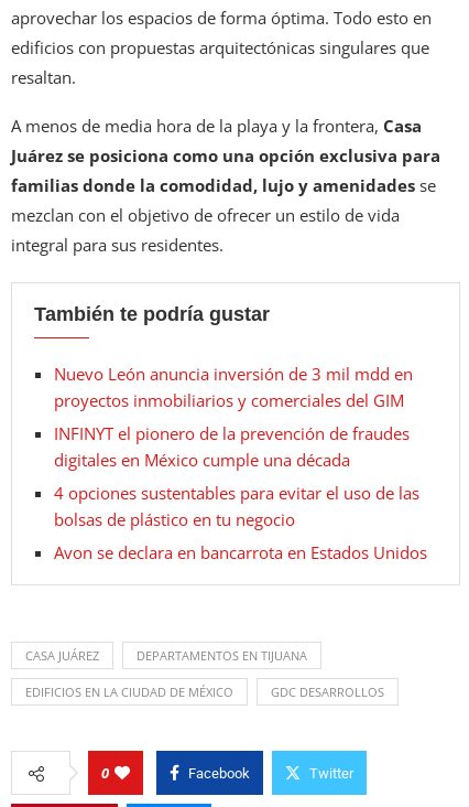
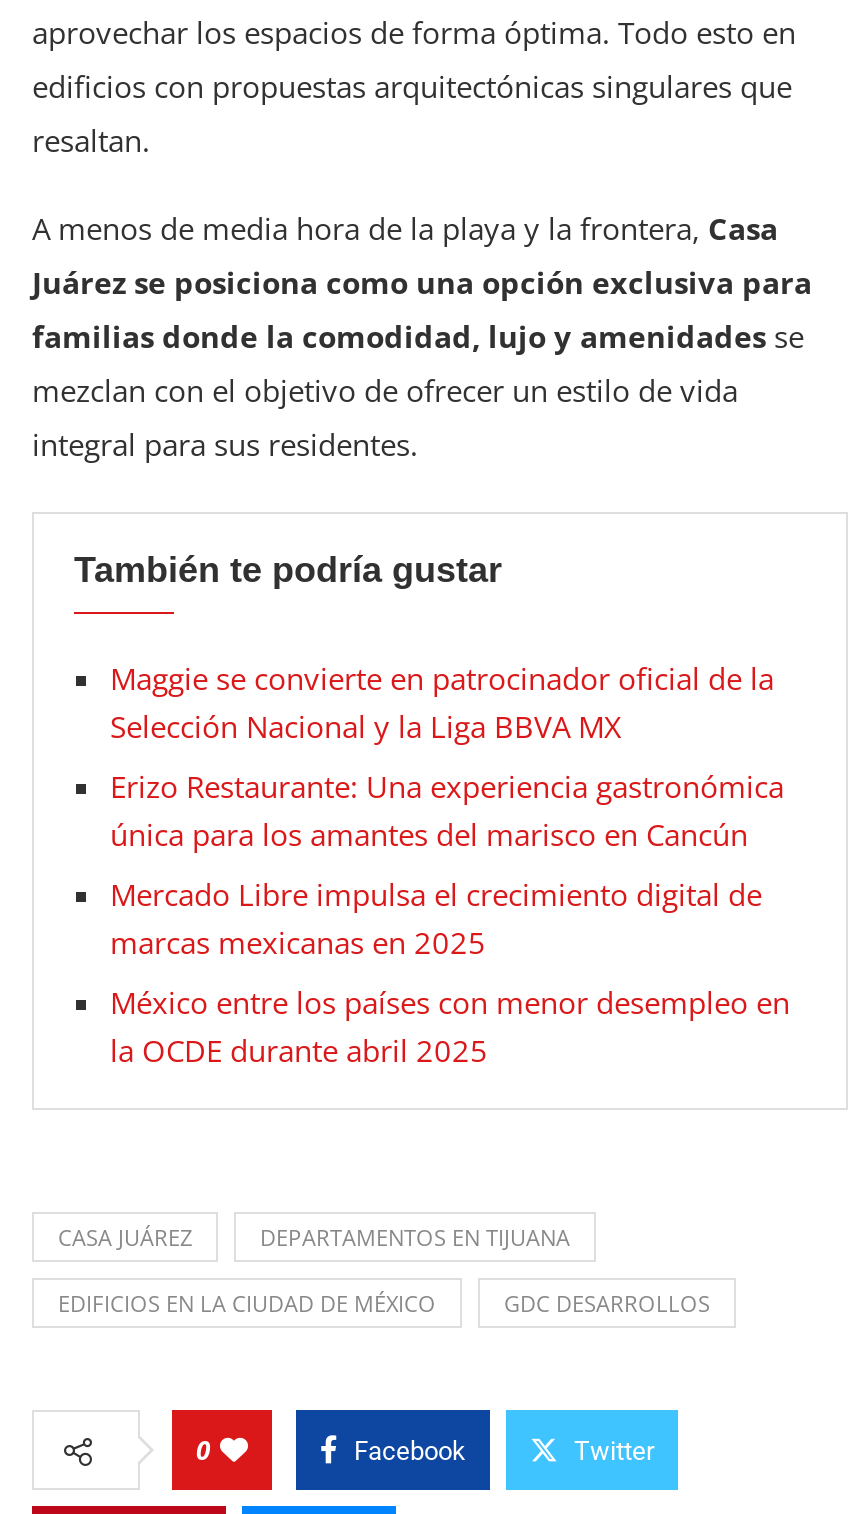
[54,362,413,411] Nuevo León anuncia inversión de 3 mil mdd en | proyectos inmobiliarios y comerciales del GIM -> [110,657,774,745] Maggie se convierte en patrocinador oficial de la | Selección Nacional y la Liga BBVA MX
[54,422,410,470] INFINYT el pionero de la prevención de fraudes | digitales en México cumple una década -> [110,765,784,853] Erizo Restaurante: Una experiencia gastronómica | única para los amantes del marisco en Cancún
[54,481,419,530] 4 opciones sustentables para evitar el uso de las | bolsas de plástico en tu negocio -> [110,873,762,961] Mercado Libre impulsa el crecimiento digital de | marcas mexicanas en 2025
[54,541,427,563] Avon se declara en bancarrota en Estados Unidos -> [110,981,790,1069] México entre los países con menor desempleo en | la OCDE durante abril 2025

